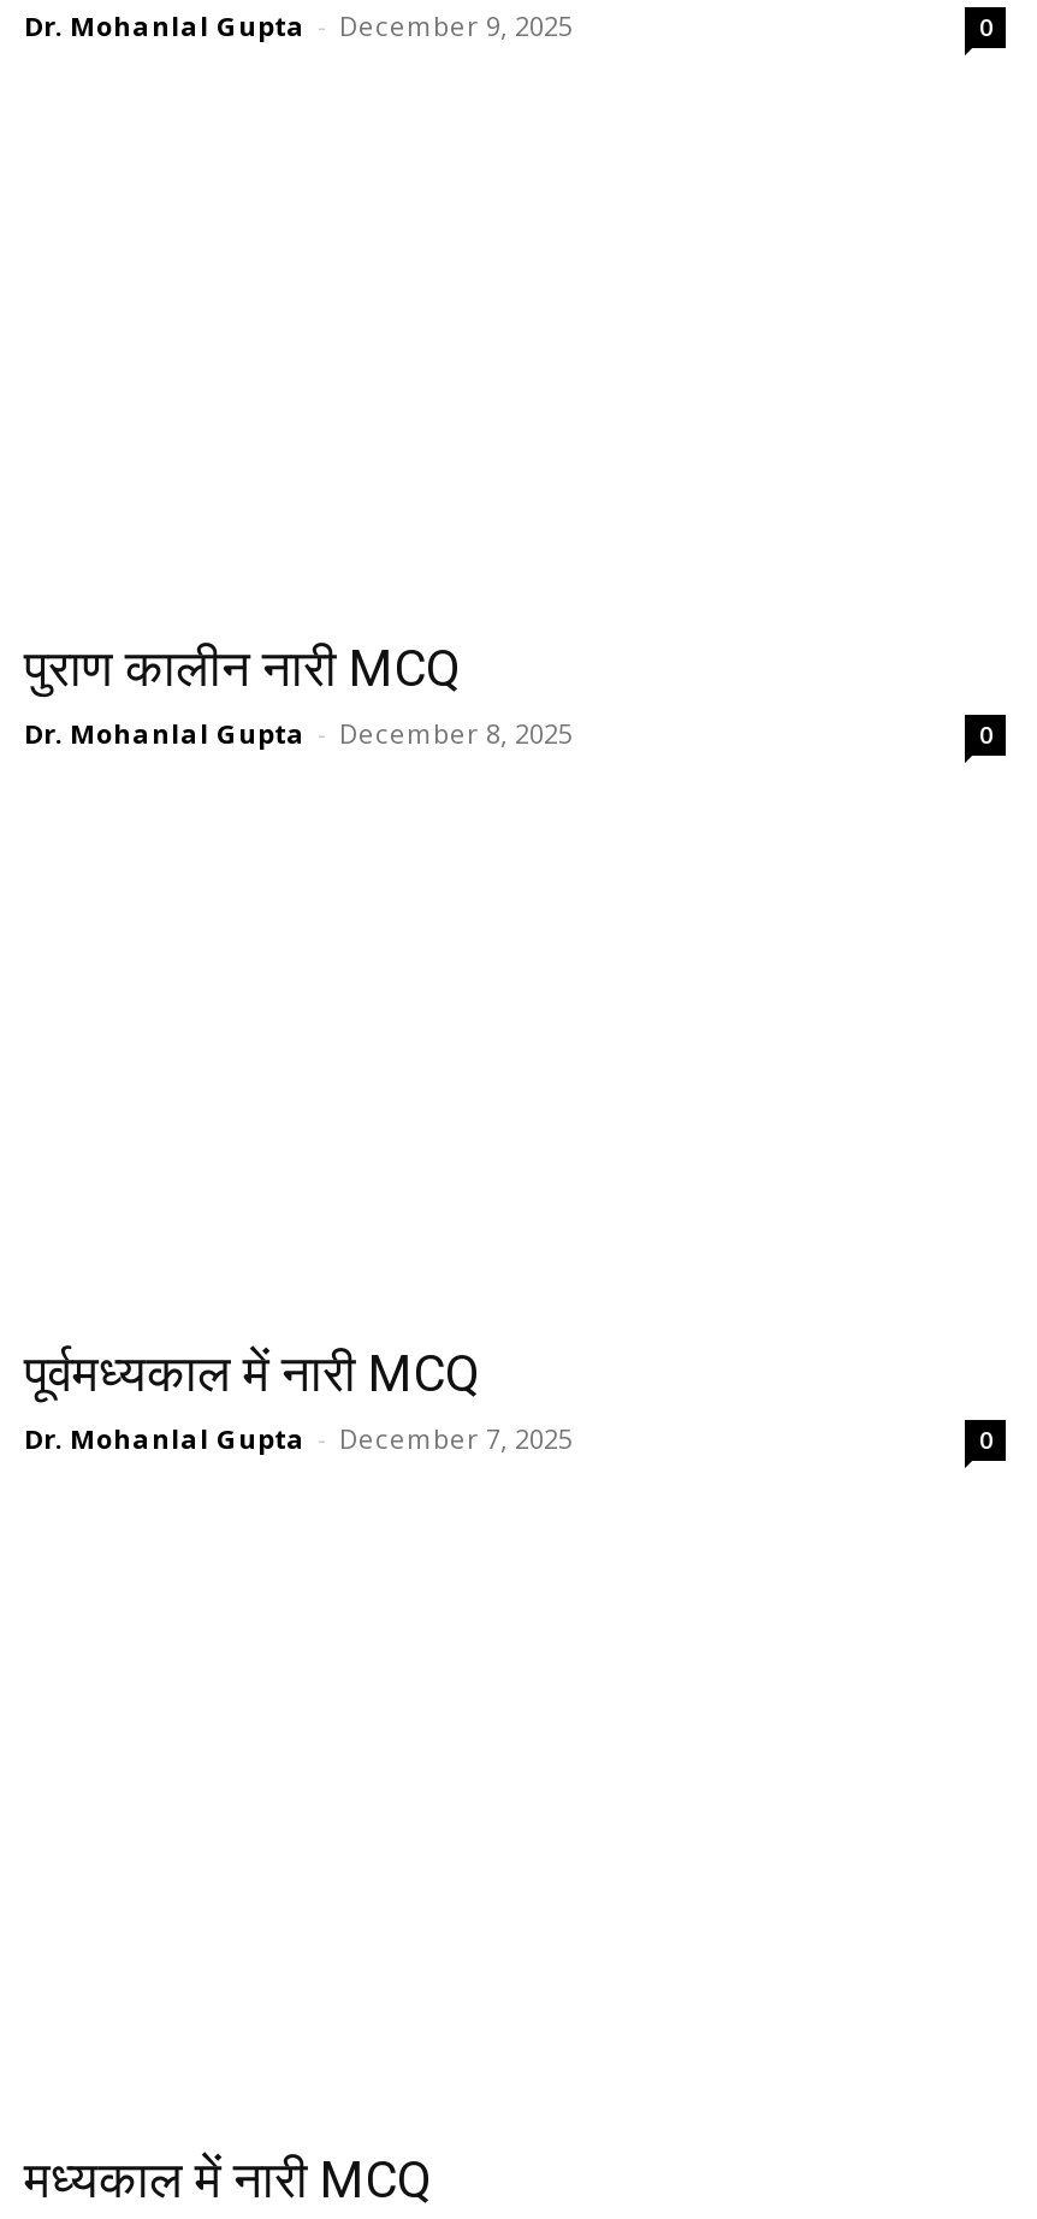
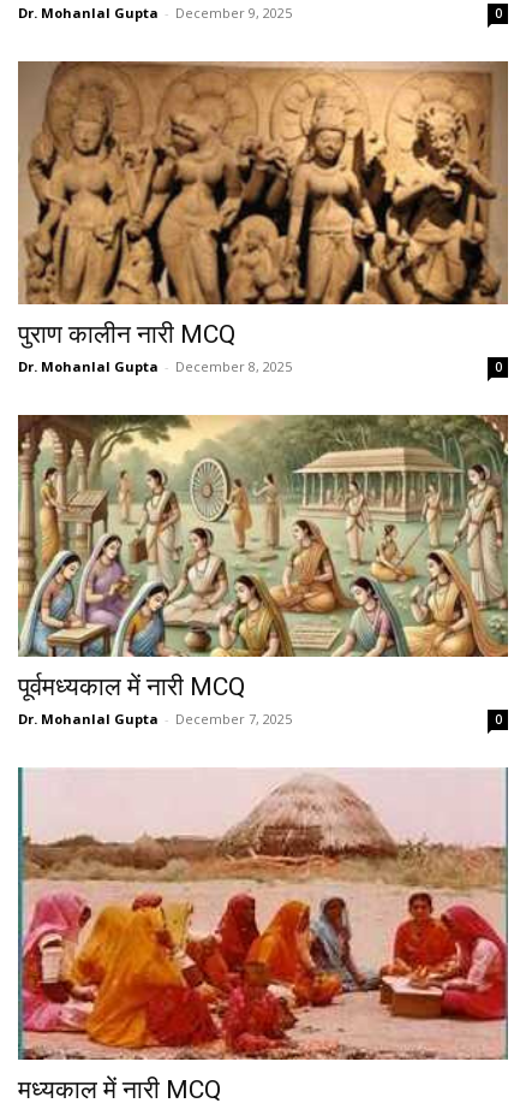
none -> [17,60,509,306] [image]
none -> [17,414,509,658] [image]
none -> [17,766,509,1061] [image]

